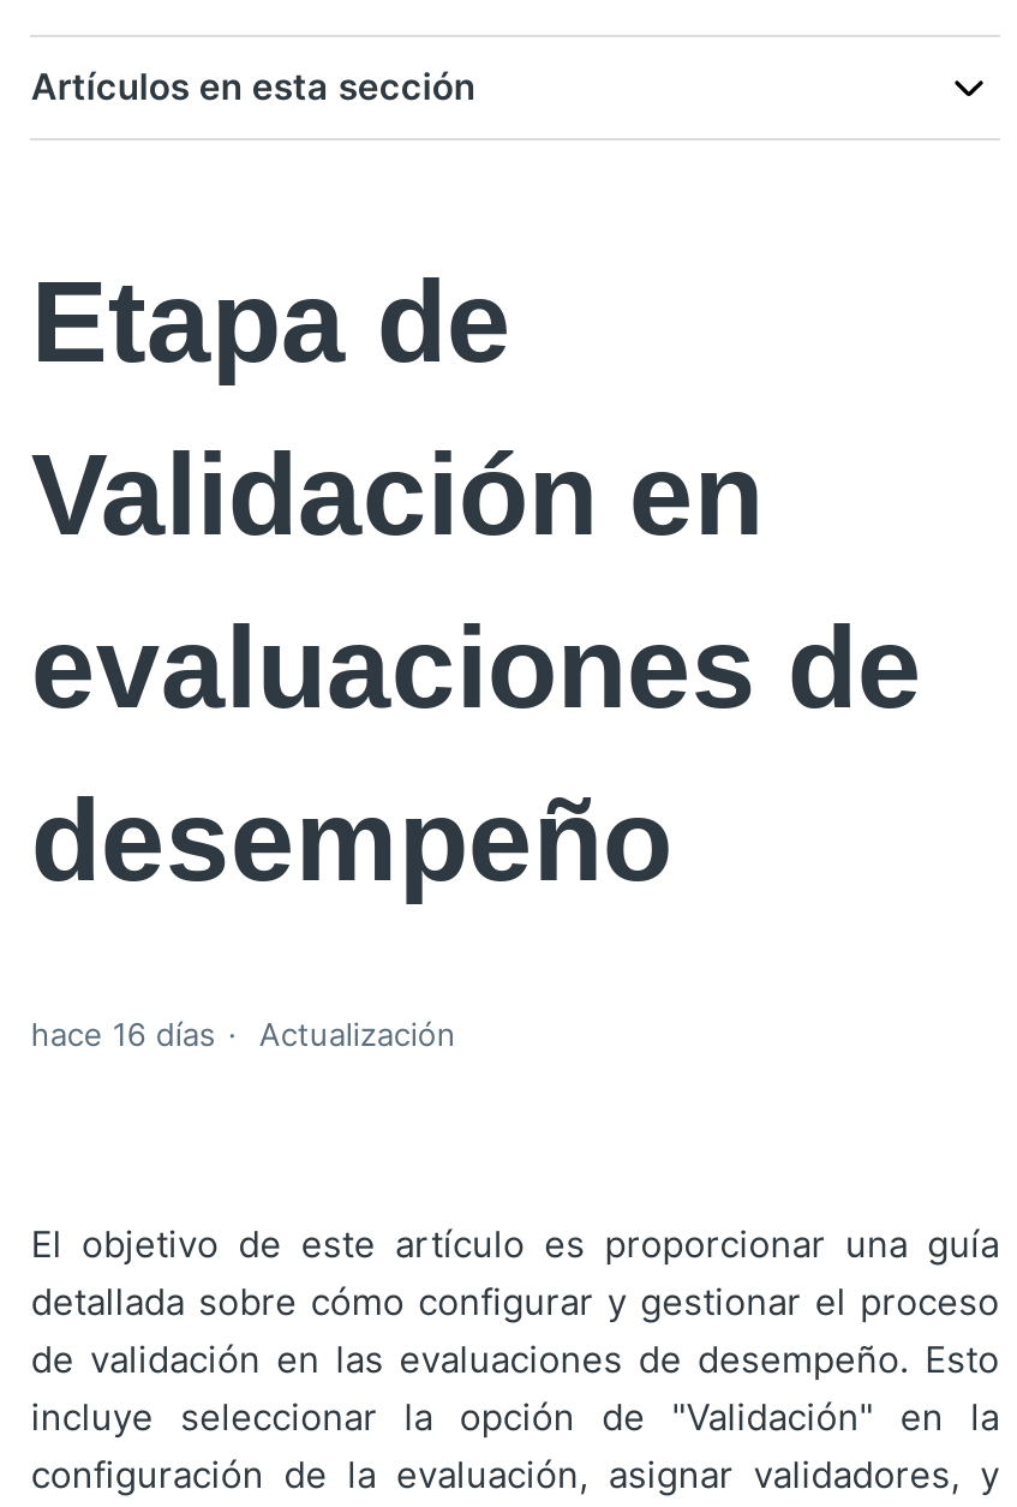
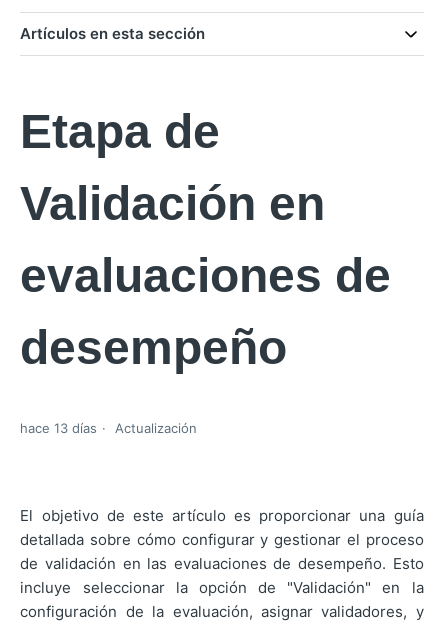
[31,1015,456,1053] hace 16 días Actualización -> [20,420,197,436] hace 13 días Actualización

